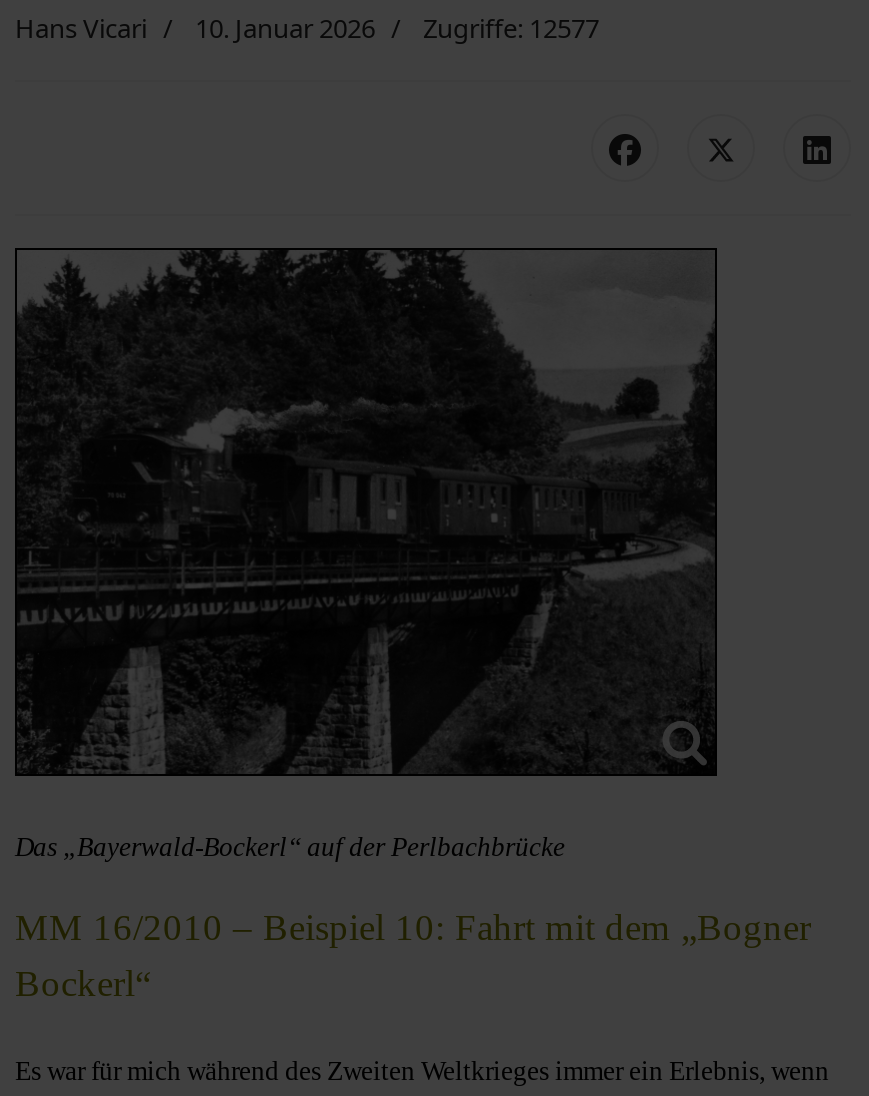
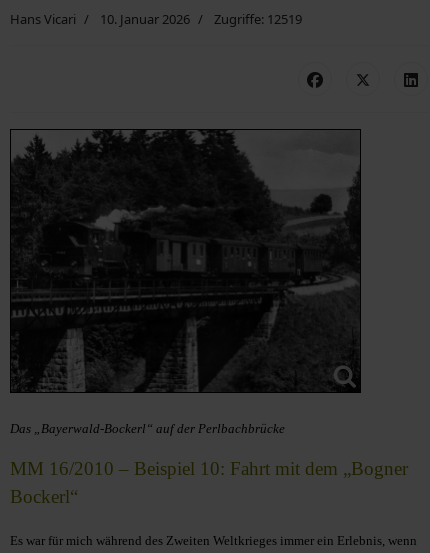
[15,10,599,46] Hans Vicari 10. Januar 2026 Zugriffe: 12577 -> [10,10,302,28] Hans Vicari 10. Januar 2026 Zugriffe: 12519

